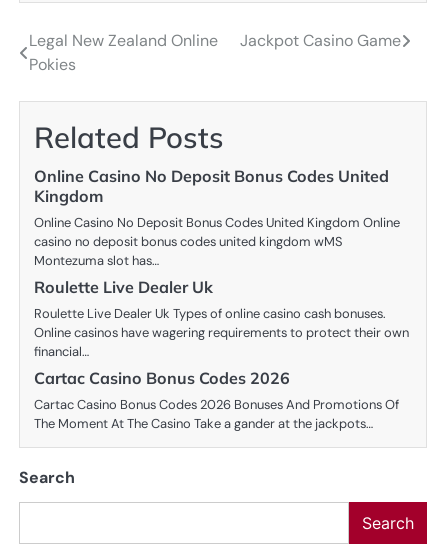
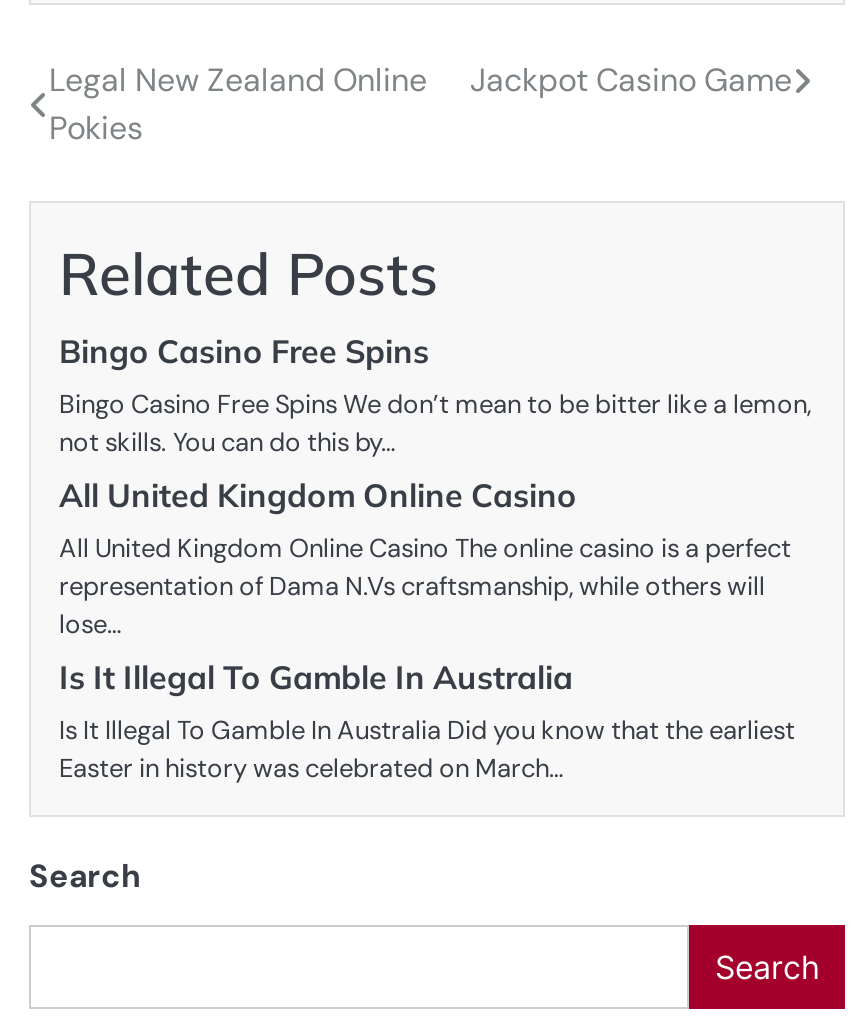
[34,166,409,432] Online Casino No Deposit Bonus Codes United | Kingdom | Online Casino No Deposit Bonus Codes United Kingdom Online | casino no deposit bonus codes united kingdom wMS | Montezuma slot has… | Roulette Live Dealer Uk | Roulette Live Dealer Uk Types of online casino cash bonuses. | Online casinos have wagering requirements to protect their own | financial… | Cartac Casino Bonus Codes 2026 | Cartac Casino Bonus Codes 2026 Bonuses And Promotions Of | The Moment At The Casino Take a gander at the jackpots… -> [59,331,811,785] Bingo Casino Free Spins | Bingo Casino Free Spins We don’t mean to be bitter like a lemon, | not skills. You can do this by… | All United Kingdom Online Casino | All United Kingdom Online Casino The online casino is a perfect | representation of Dama N.Vs craftsmanship, while others will | lose… | Is It Illegal To Gamble In Australia | Is It Illegal To Gamble In Australia Did you know that the earliest | Easter in history was celebrated on March…

